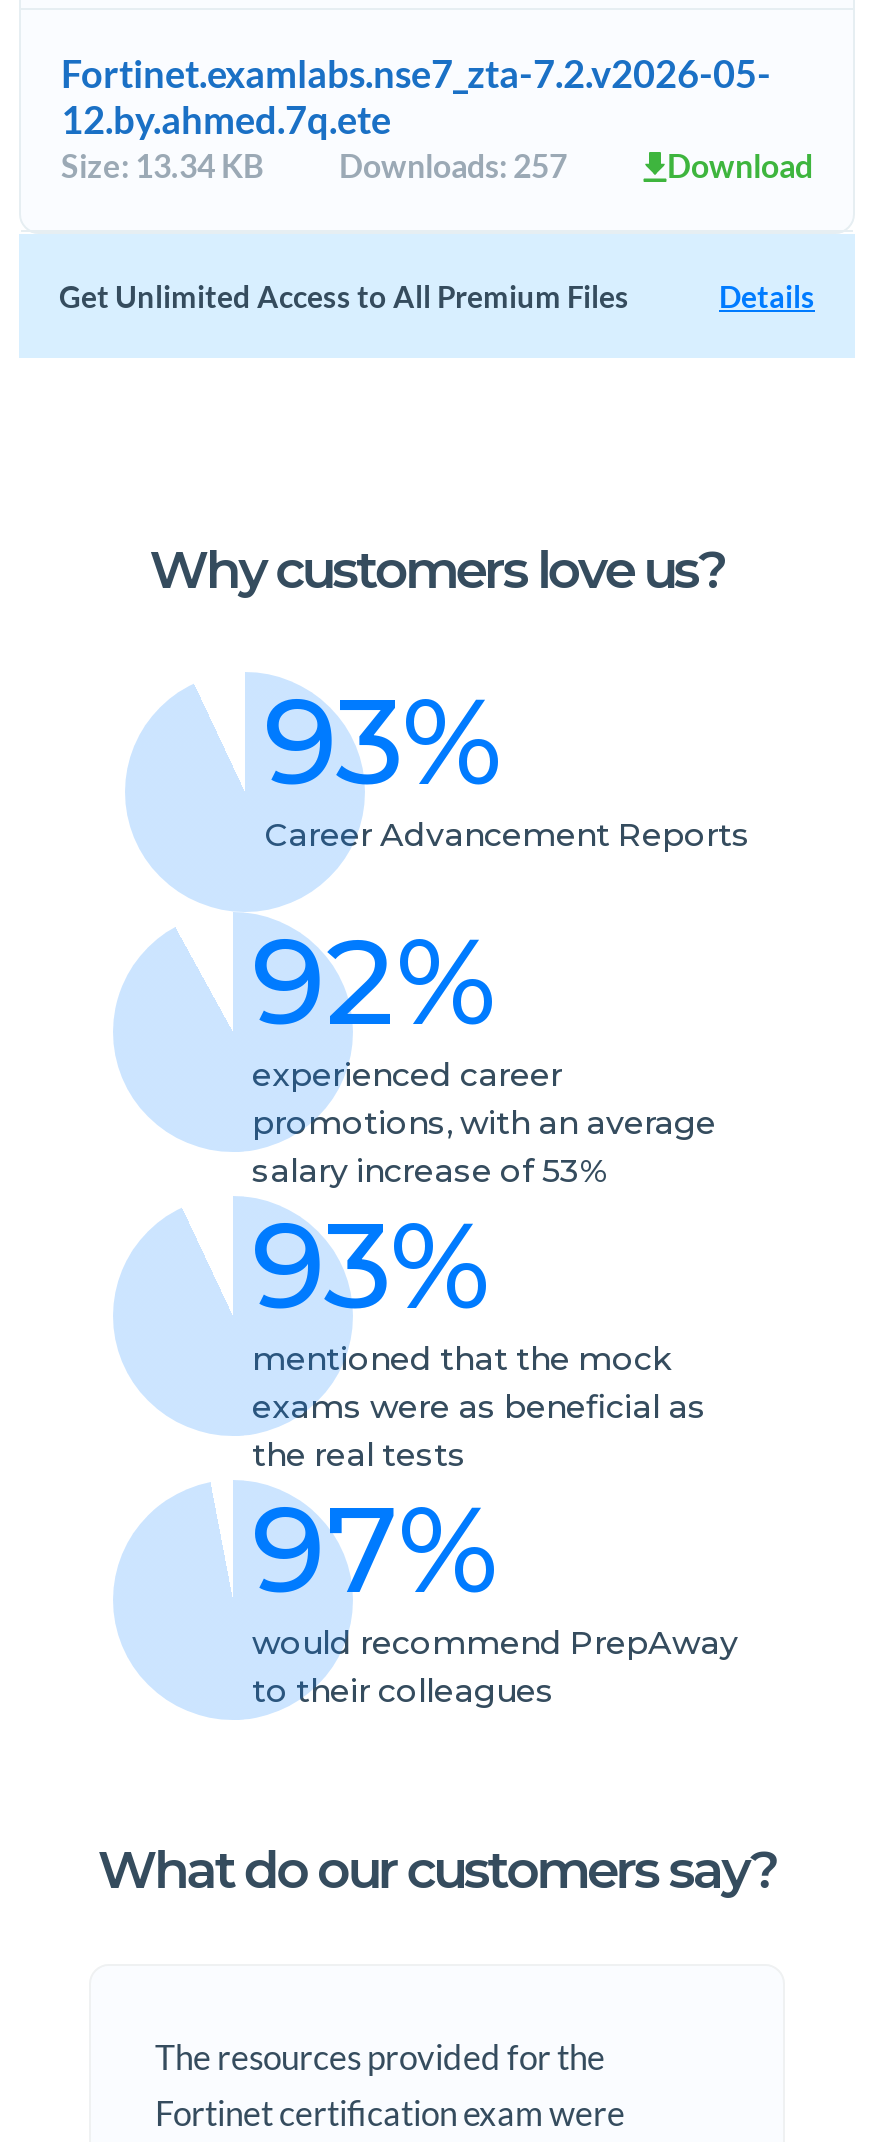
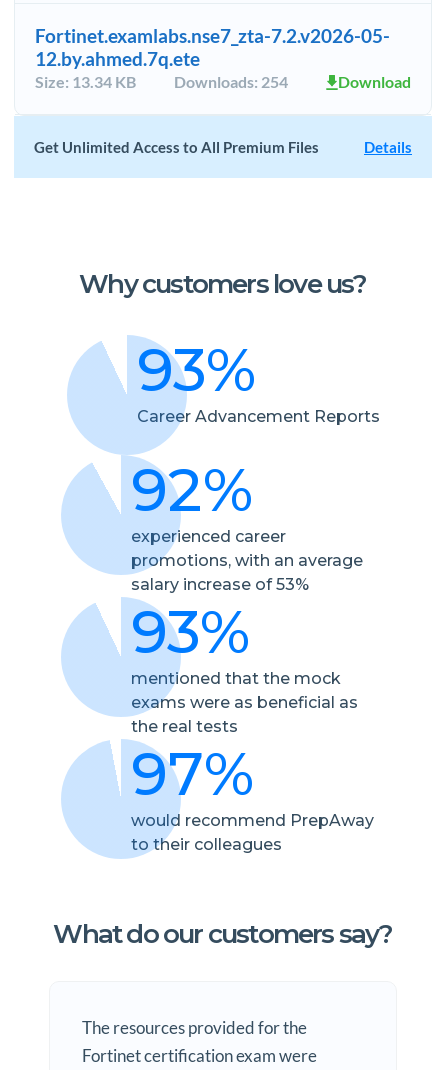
[61,147,567,185] Size: 13.34 KB Downloads: 257 -> [35,72,288,91] Size: 13.34 KB Downloads: 254

